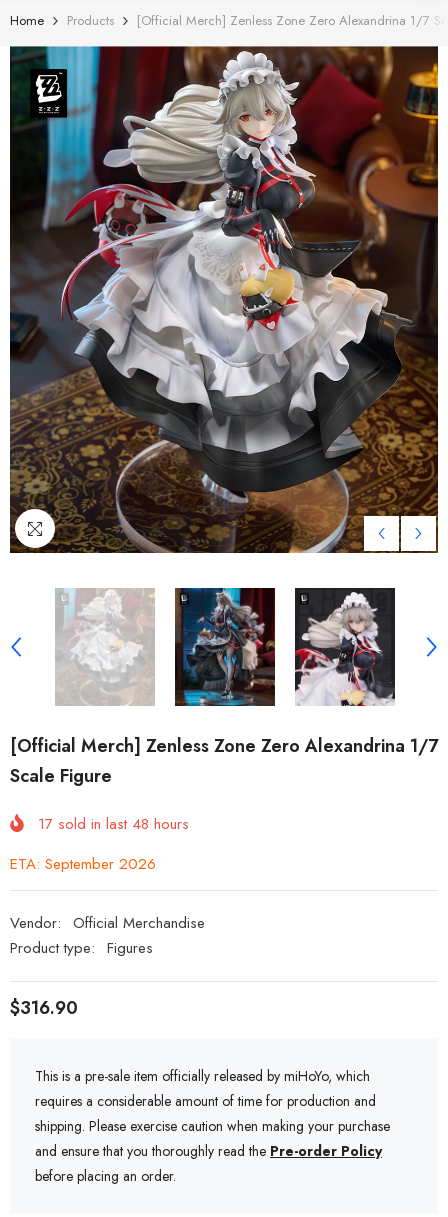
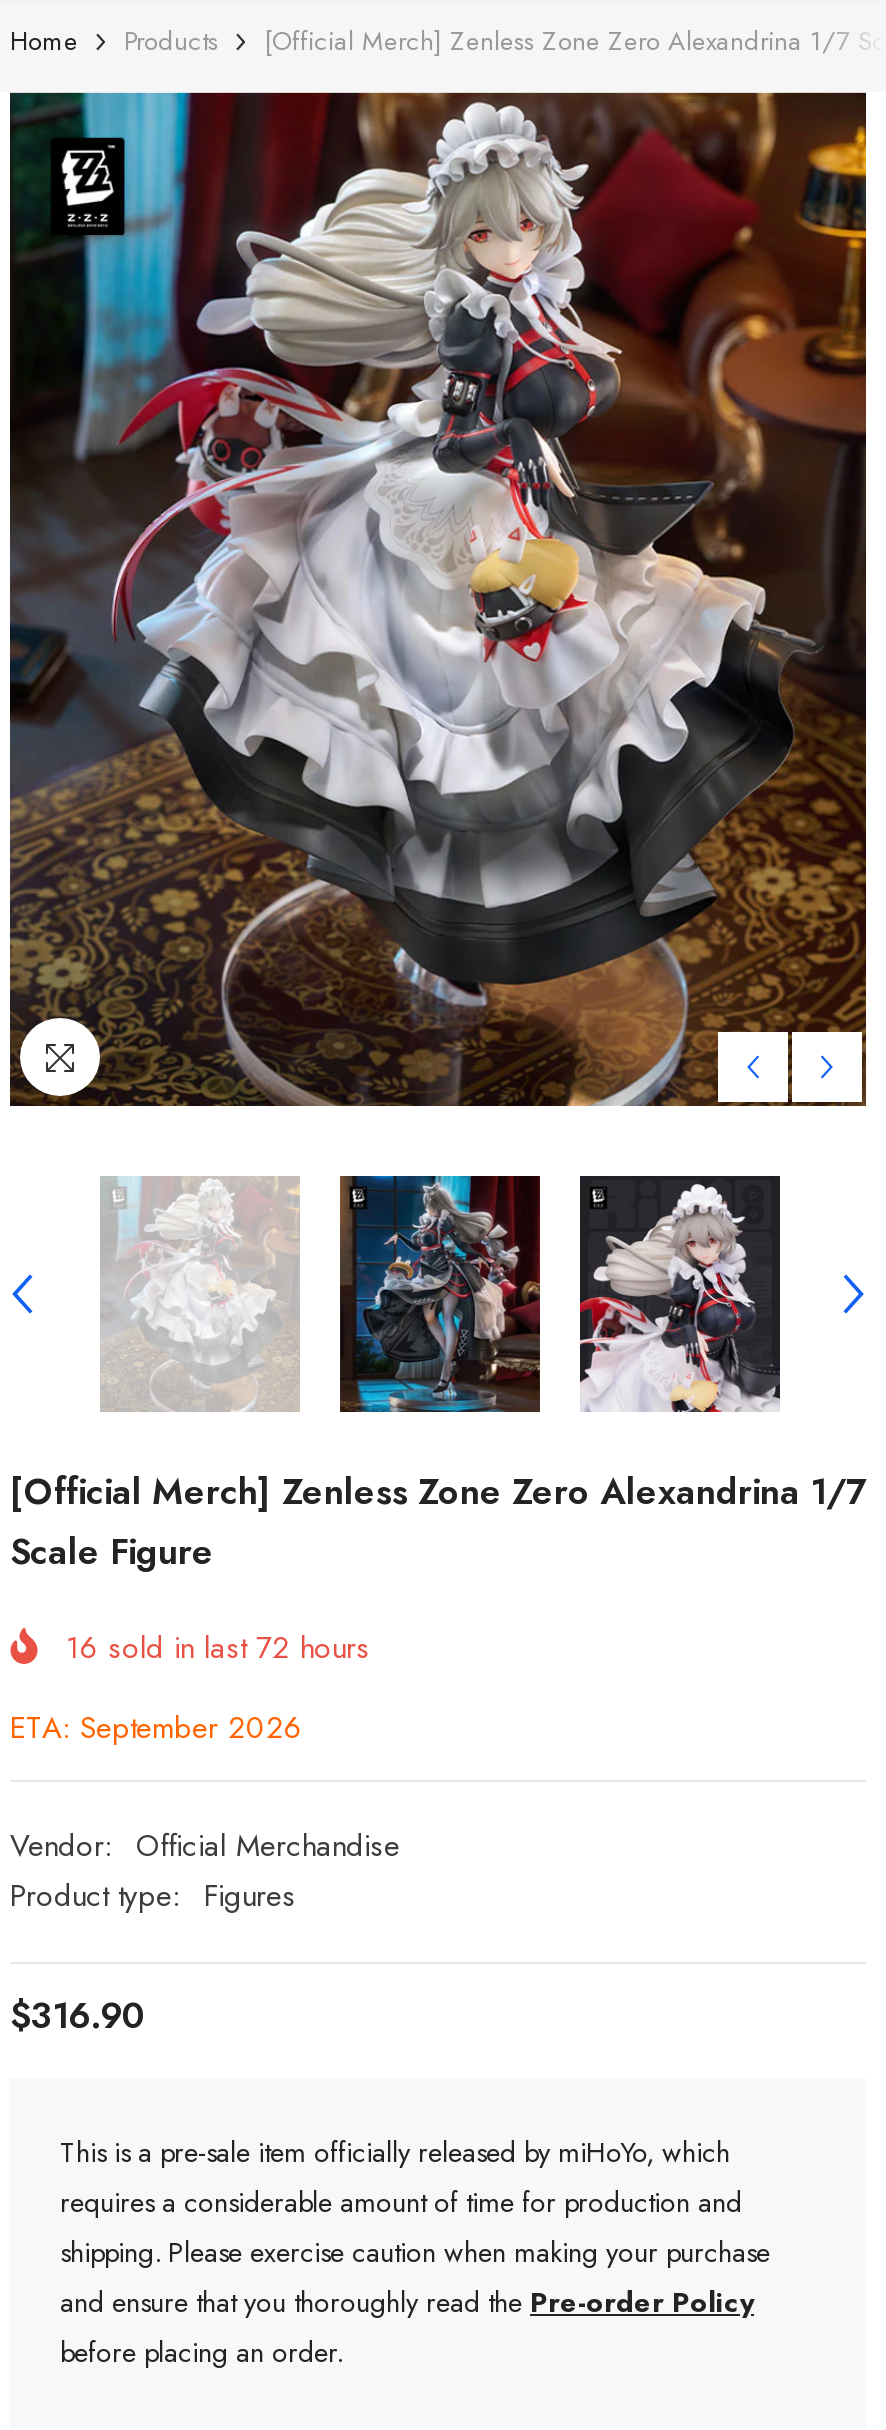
[38,813,189,835] 17 sold in last 48 hours -> [66,1626,370,1670] 16 sold in last 72 hours

